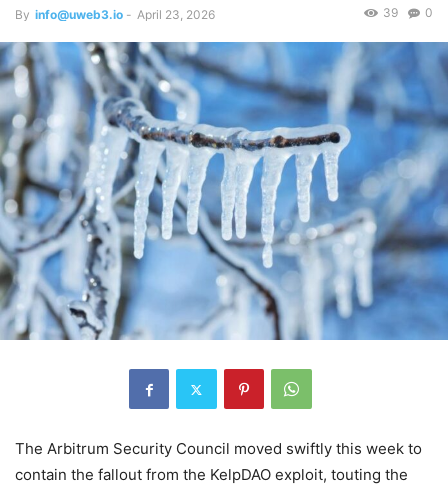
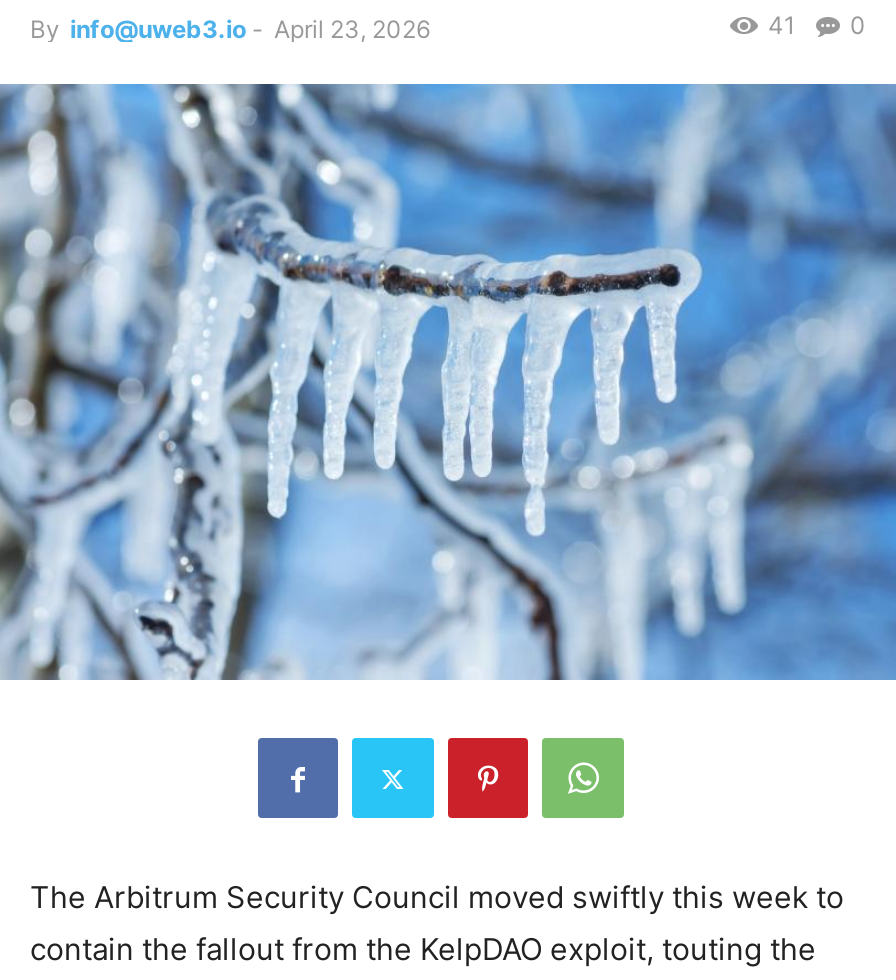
[383,5,433,20] 39 0 -> [768,10,866,40] 41 0

